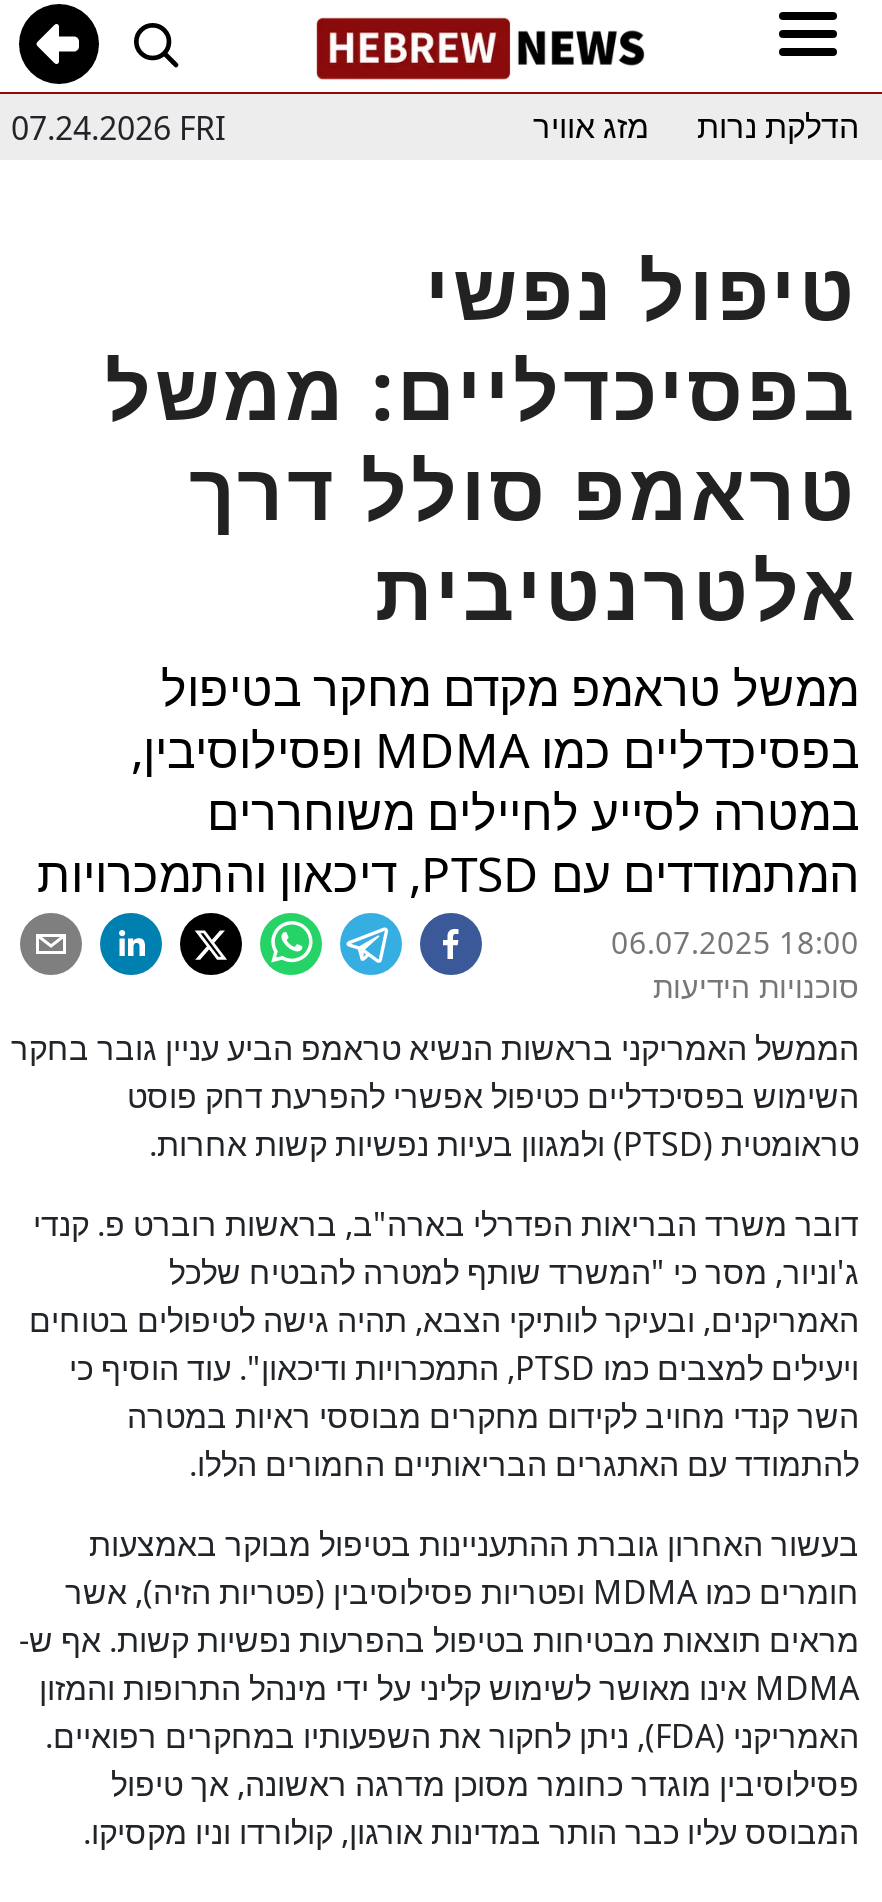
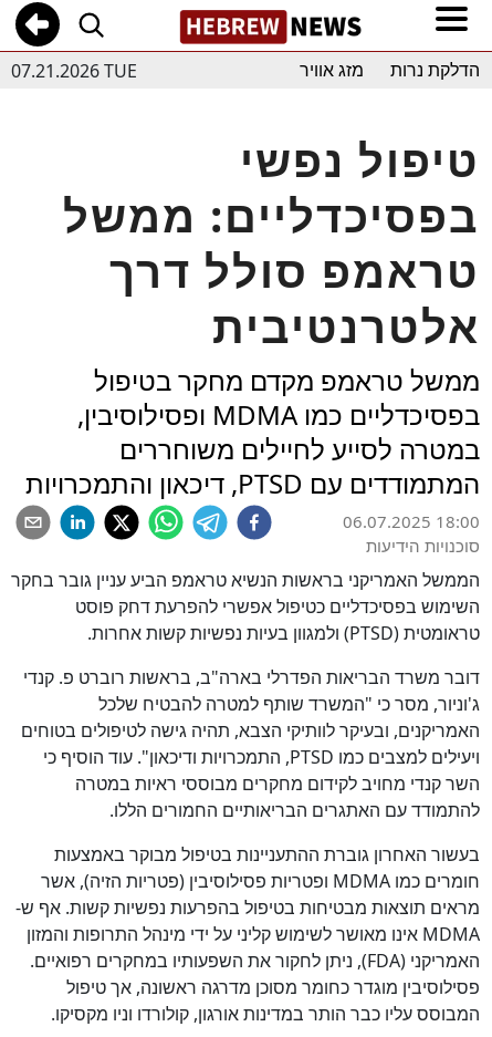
[11,105,225,149] 07.24.2026 FRI -> [11,58,137,82] 07.21.2026 TUE

